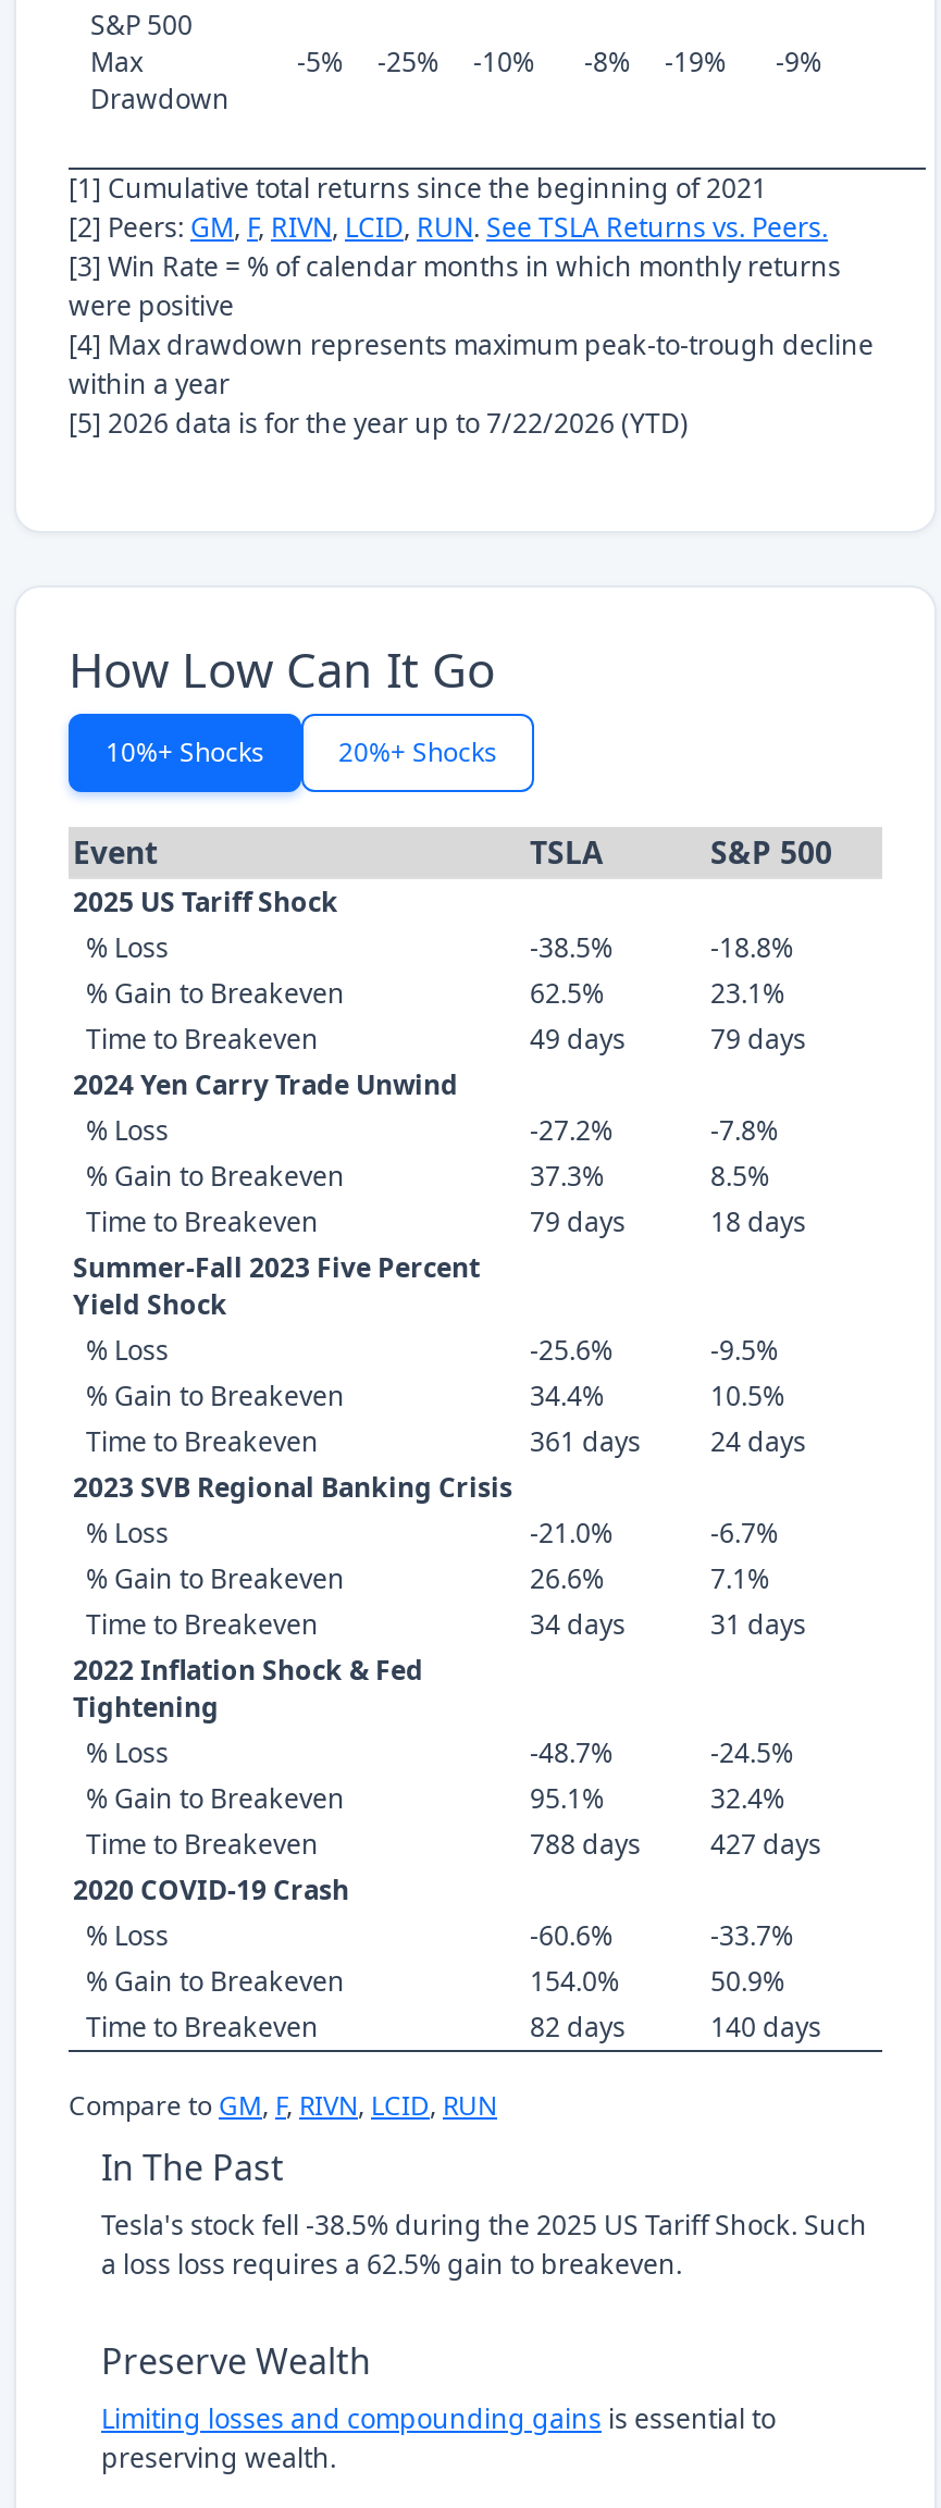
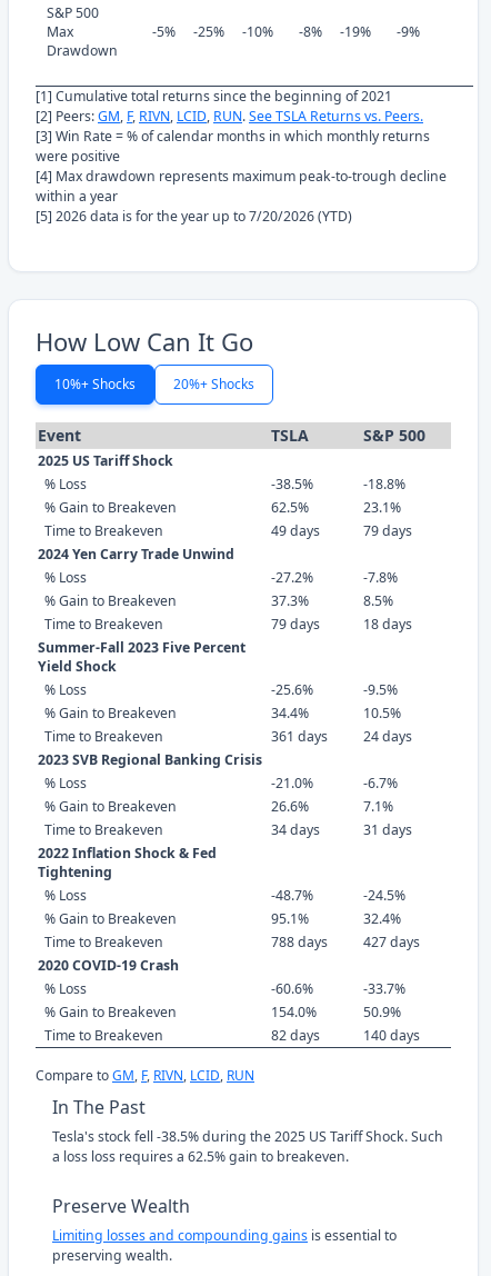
[69,405,689,442] [5] 2026 data is for the year up to 7/22/2026 (YTD) -> [36,207,352,226] [5] 2026 data is for the year up to 7/20/2026 (YTD)

